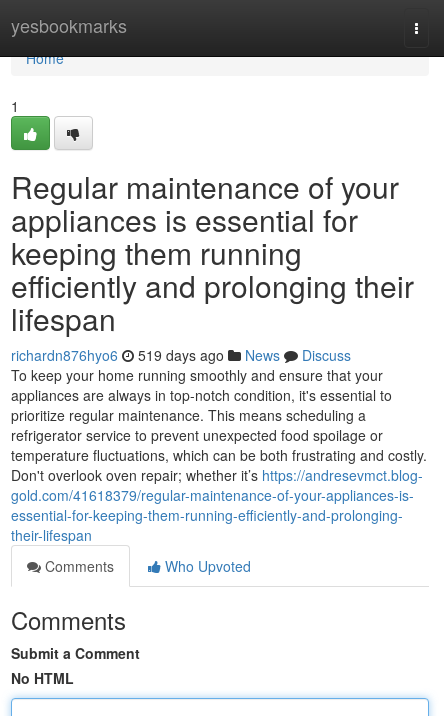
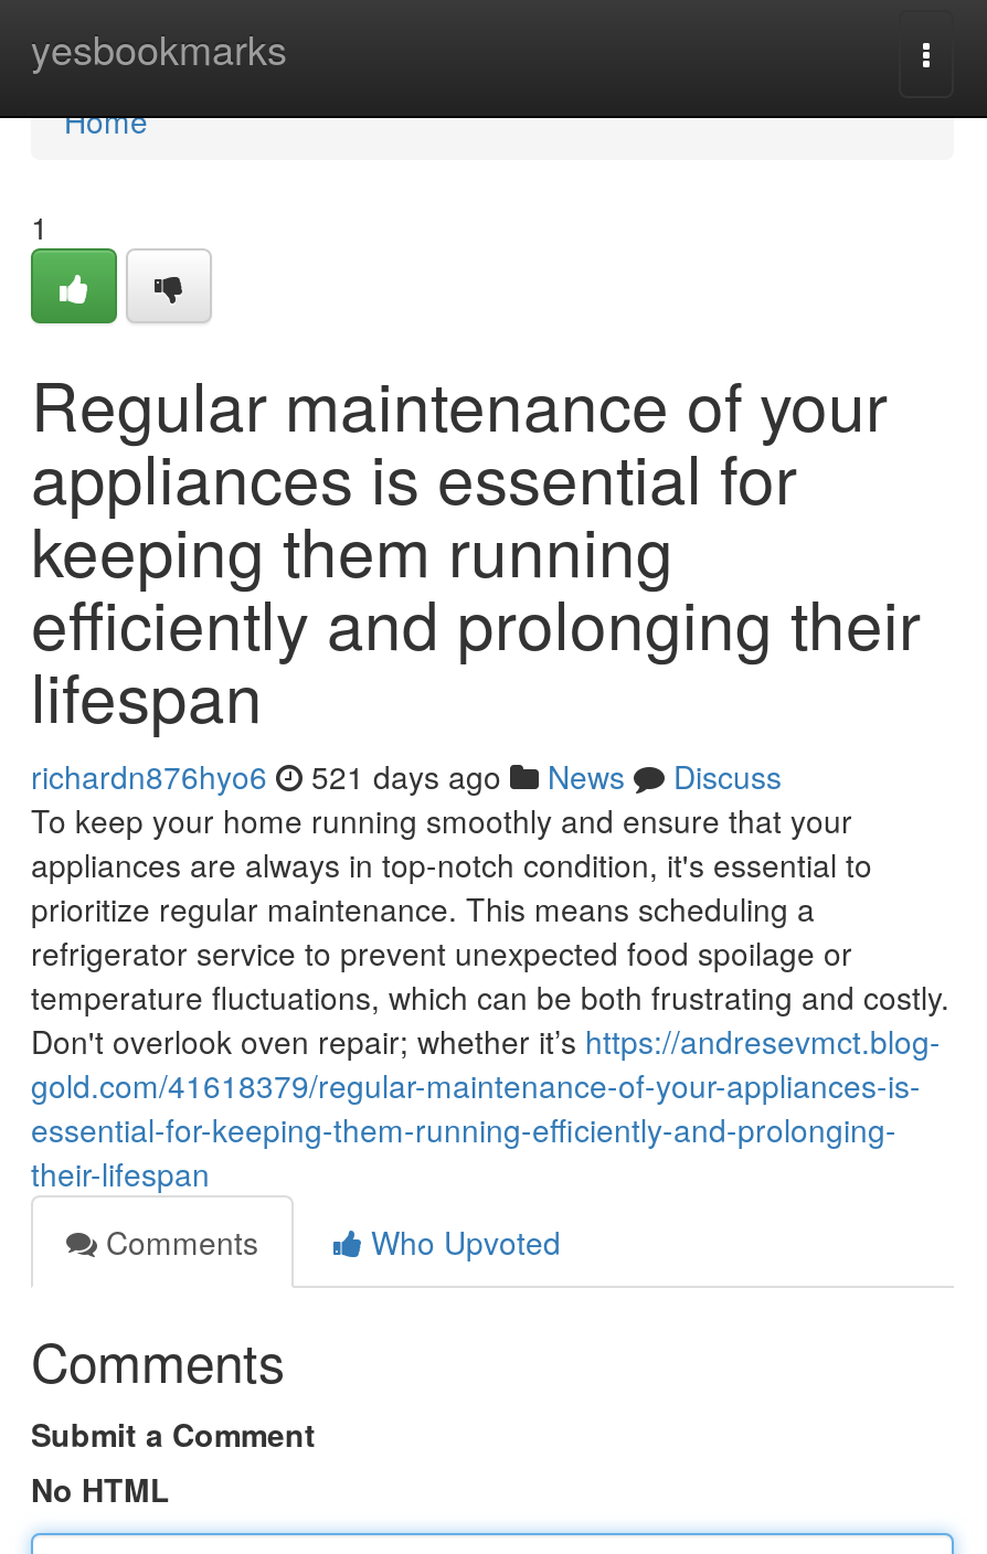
[11,345,351,365] richardn876hyo6 519 days ago News Discuss -> [31,754,782,798] richardn876hyo6 521 days ago News Discuss

